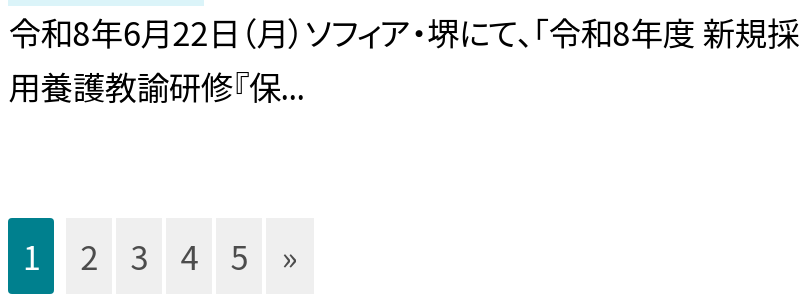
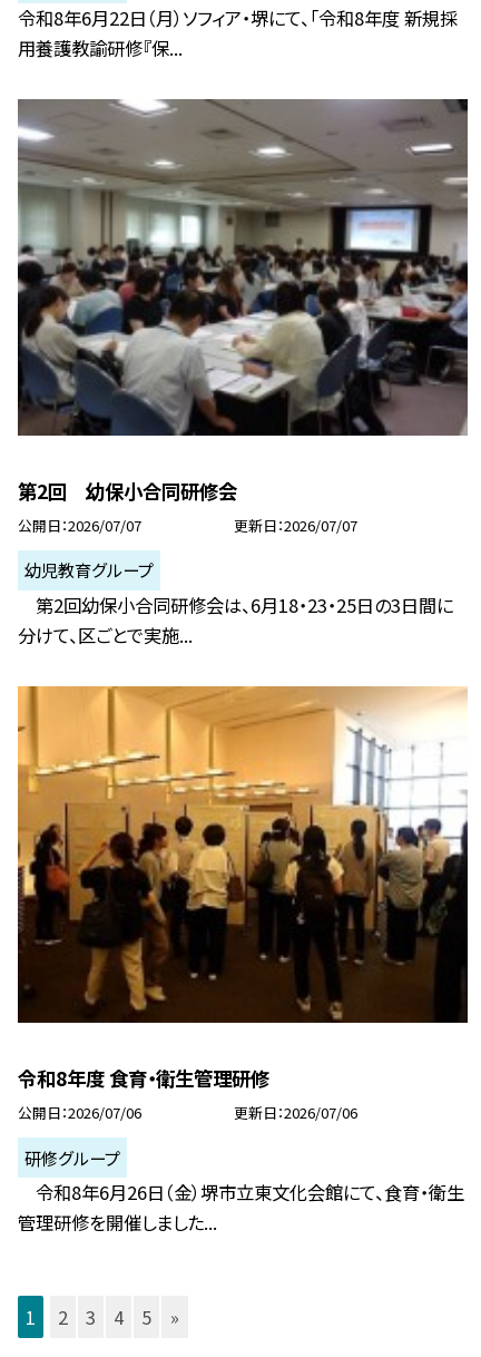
none -> [17,98,469,649] [image] | 第2回 幼保小合同研修会 | 公開日 2026/07/07 | 更新日 2026/07/07 | 幼児教育グループ | 第2回幼保小合同研修会は、6月18・23・25日の3日間に | 分けて、区ごとで実施...
none -> [17,685,469,1236] [image] | 令和8年度 食育・衛生管理研修 | 公開日 2026/07/06 | 更新日 2026/07/06 | 研修グループ | 令和8年6月26日（金）堺市立東文化会館にて、食育・衛生 | 管理研修を開催しました...

